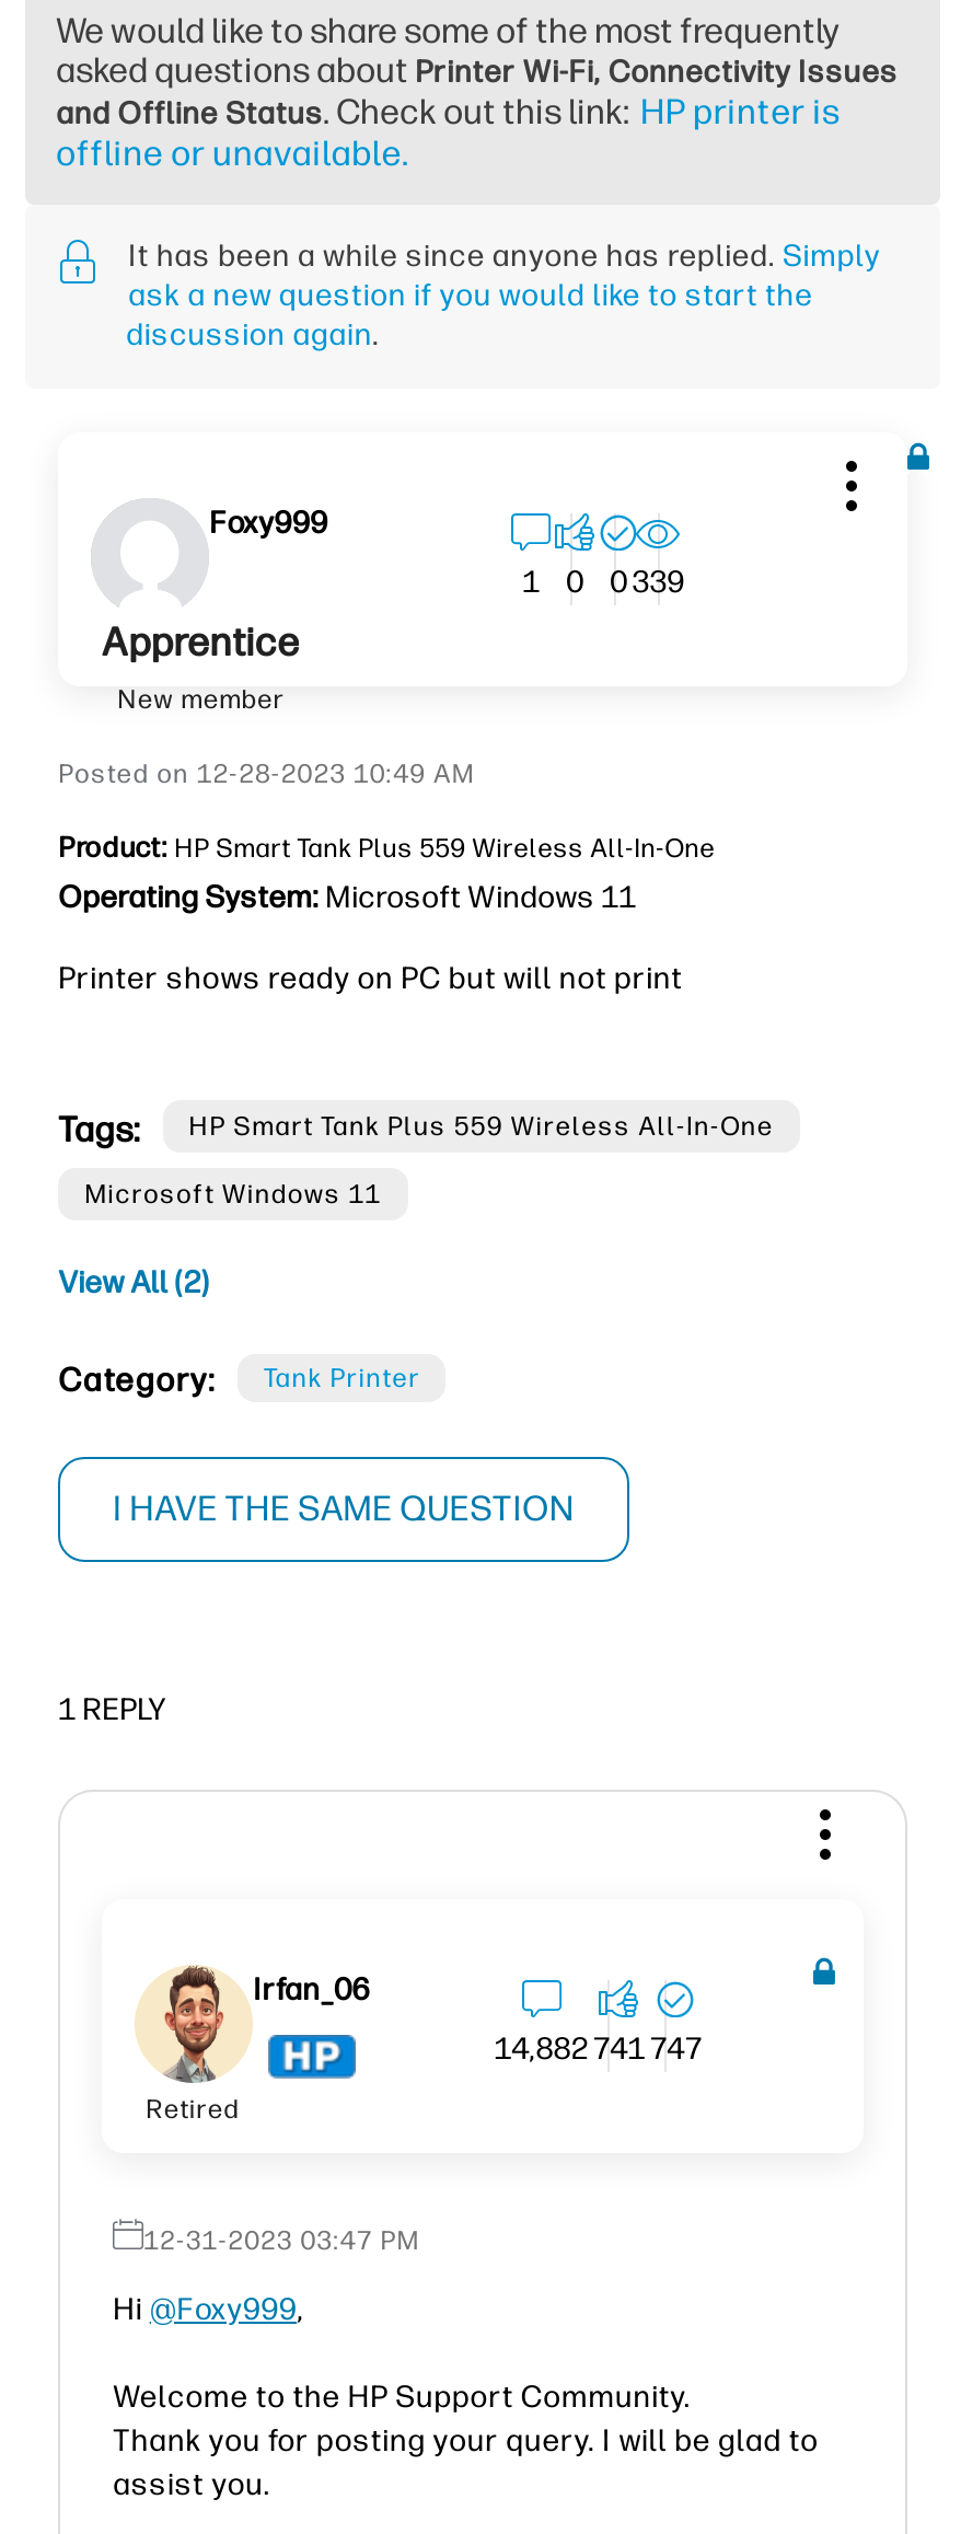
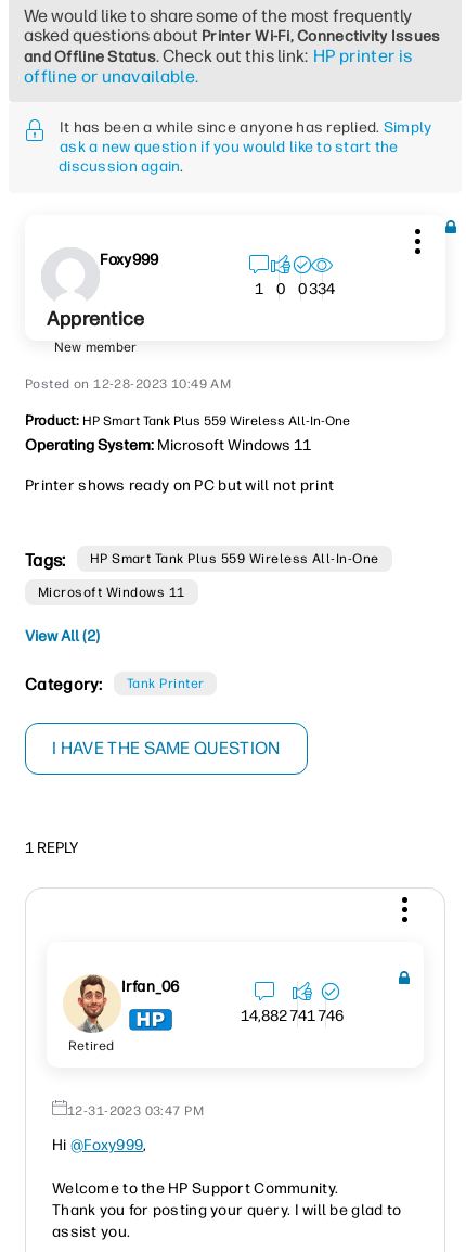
[522,563,684,601] 1 0 0 339 -> [255,279,335,298] 1 0 0 334
[494,2030,702,2068] 14,882 741 747 -> [241,1007,344,1025] 14,882 741 746

